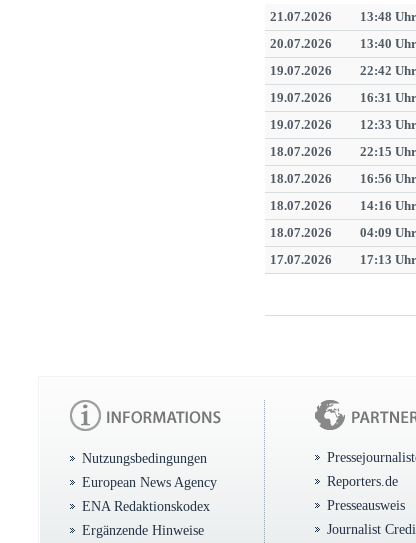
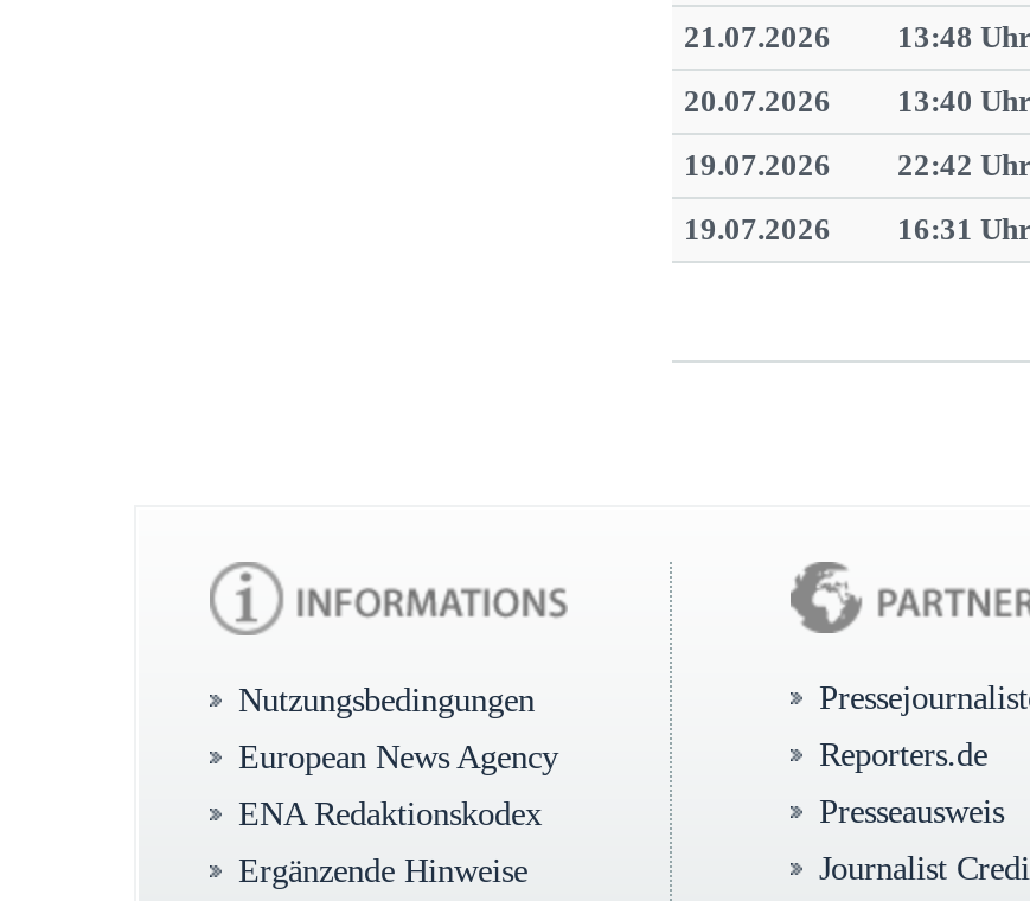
[270,117,416,267] 19.07.2026 | 12:33 Uhr | 18.07.2026 | 22:15 Uhr | 18.07.2026 | 16:56 Uhr | 18.07.2026 | 14:16 Uhr | 18.07.2026 | 04:09 Uhr | 17.07.2026 | 17:13 Uhr -> none

